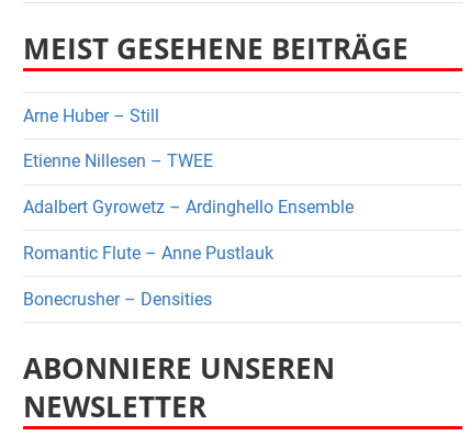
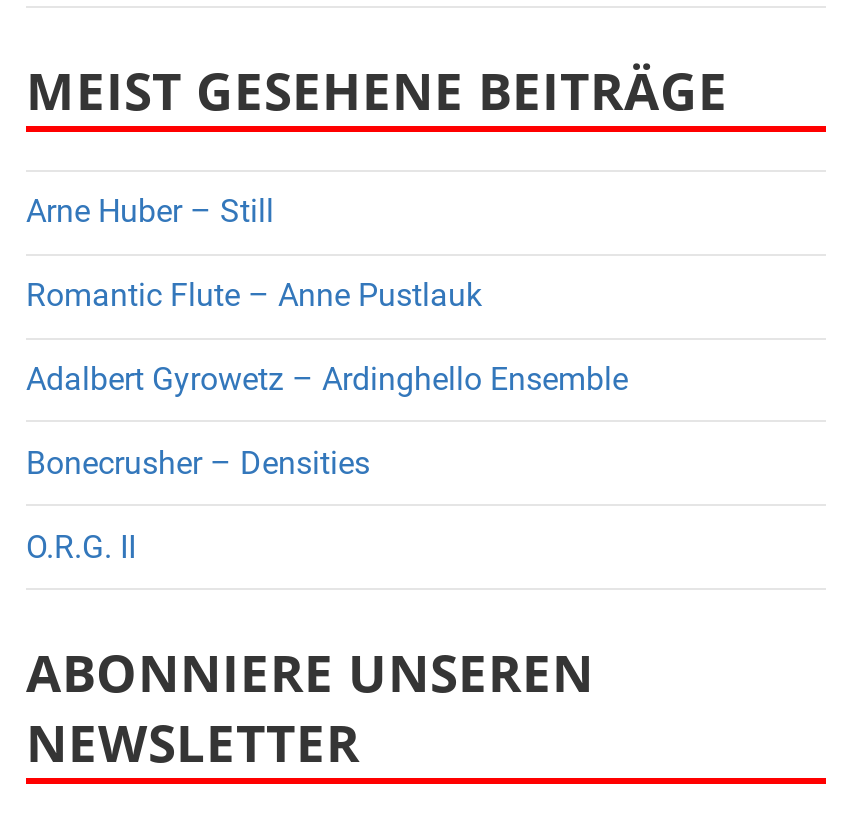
[23,151,213,172] Etienne Nillesen – TWEE -> none
moved [23,243,273,263] -> [26,277,482,315]: Romantic Flute – Anne Pustlauk
moved [23,289,212,309] -> [26,444,370,482]: Bonecrusher – Densities
none -> [26,527,136,565] O.R.G. II

